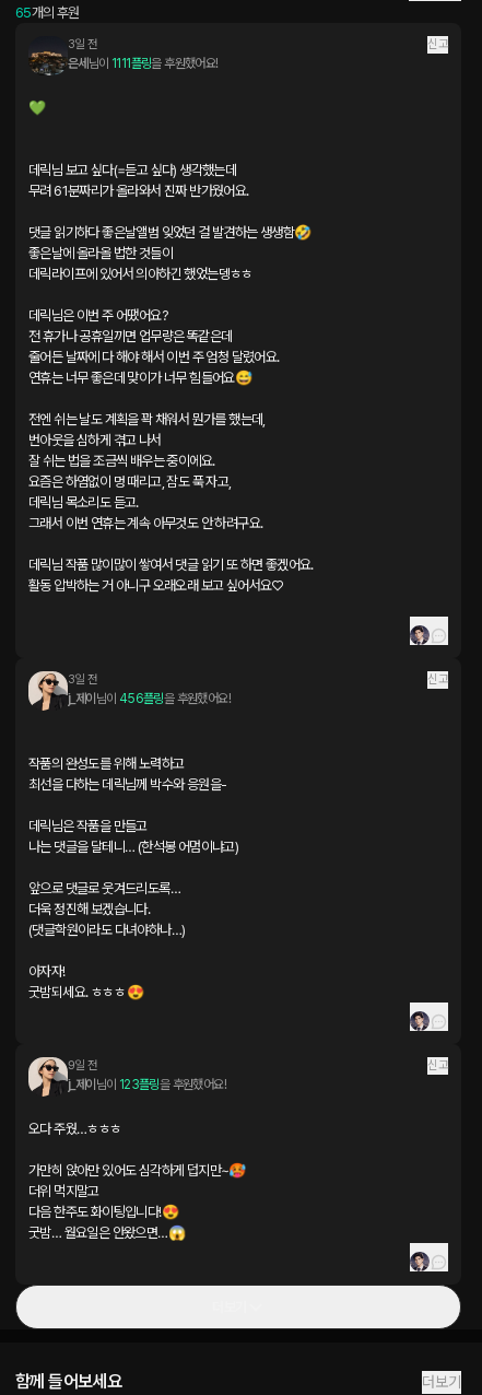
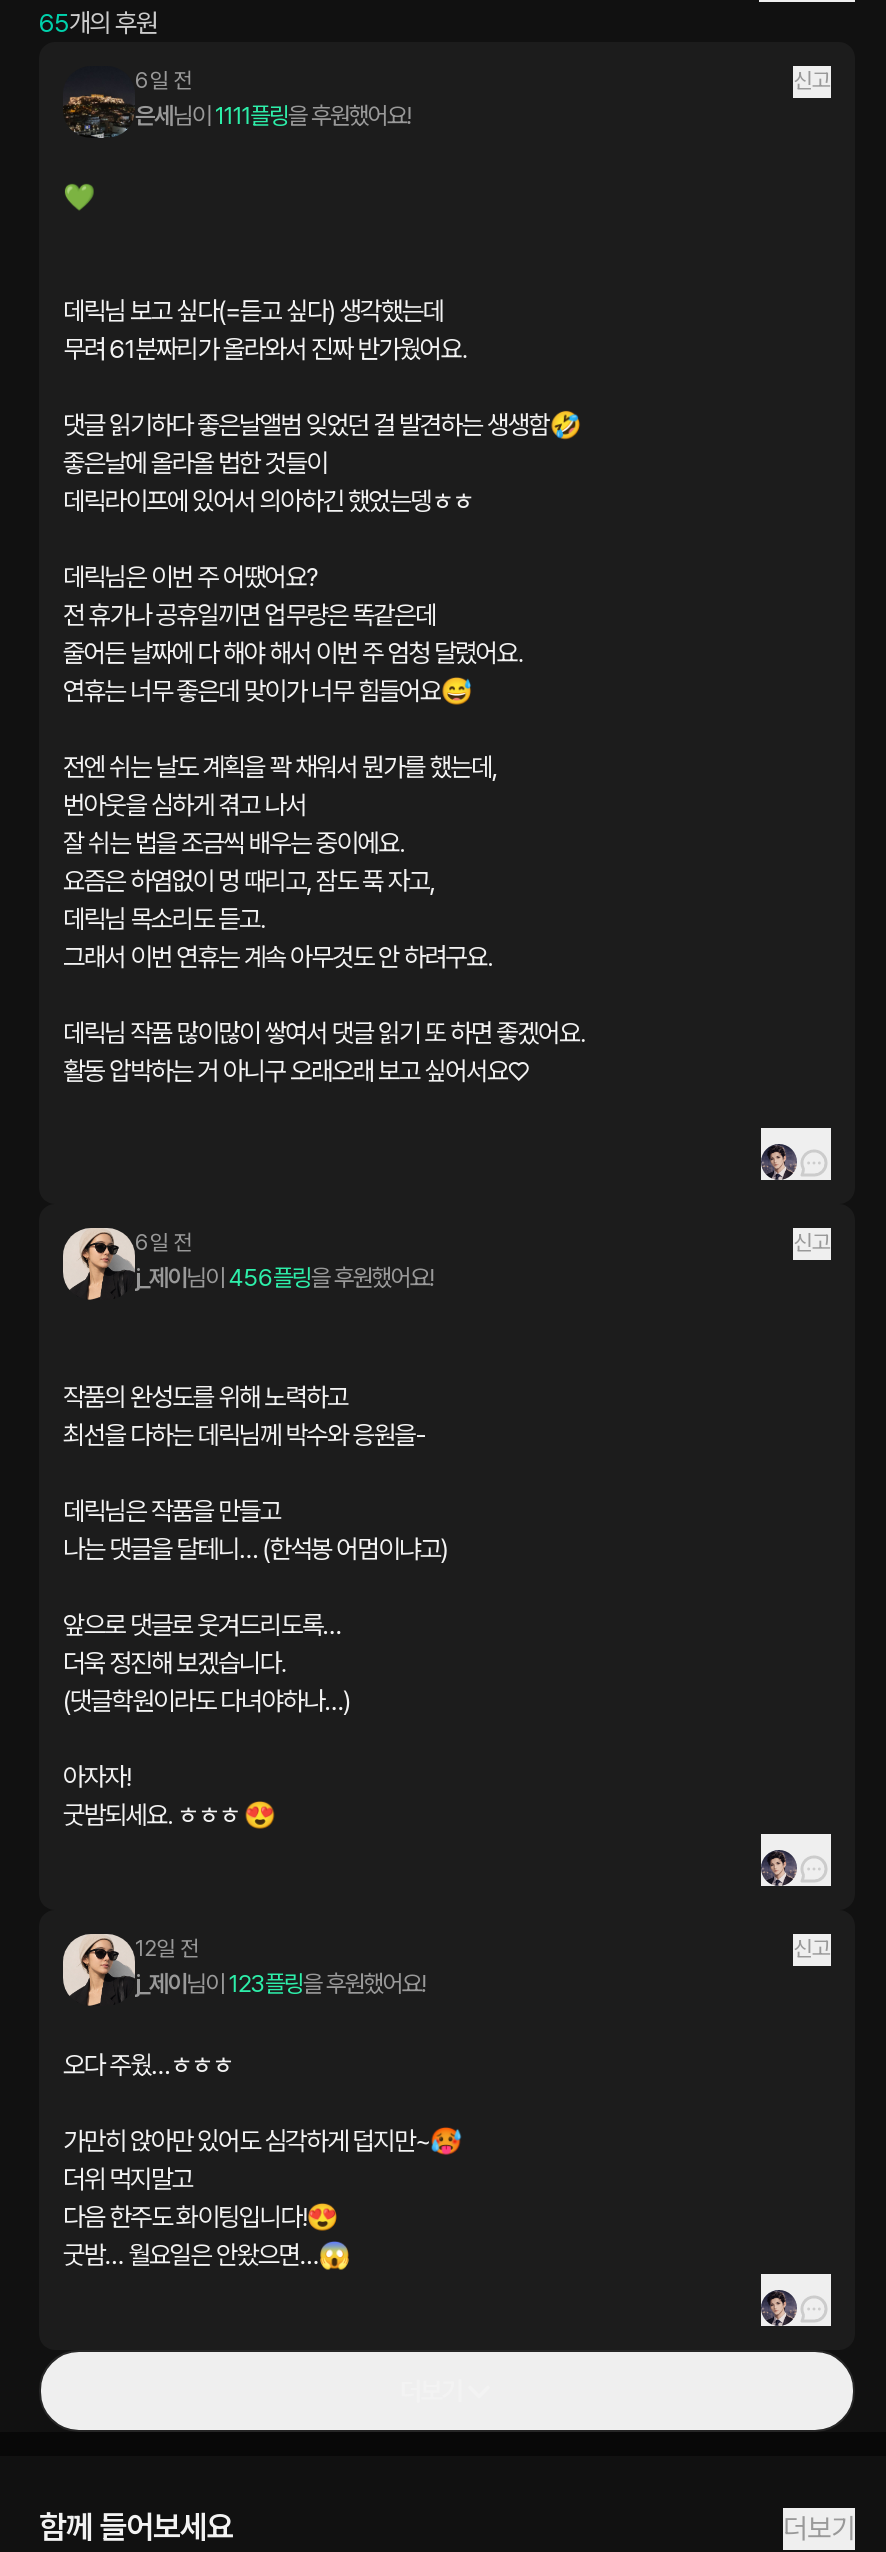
[68,37,98,51] 3일 전 -> [135,68,192,94] 6일 전
[68,672,98,687] 3일 전 -> [135,1230,192,1256] 6일 전
[68,1058,98,1072] 9일 전 -> [135,1936,199,1962] 12일 전

